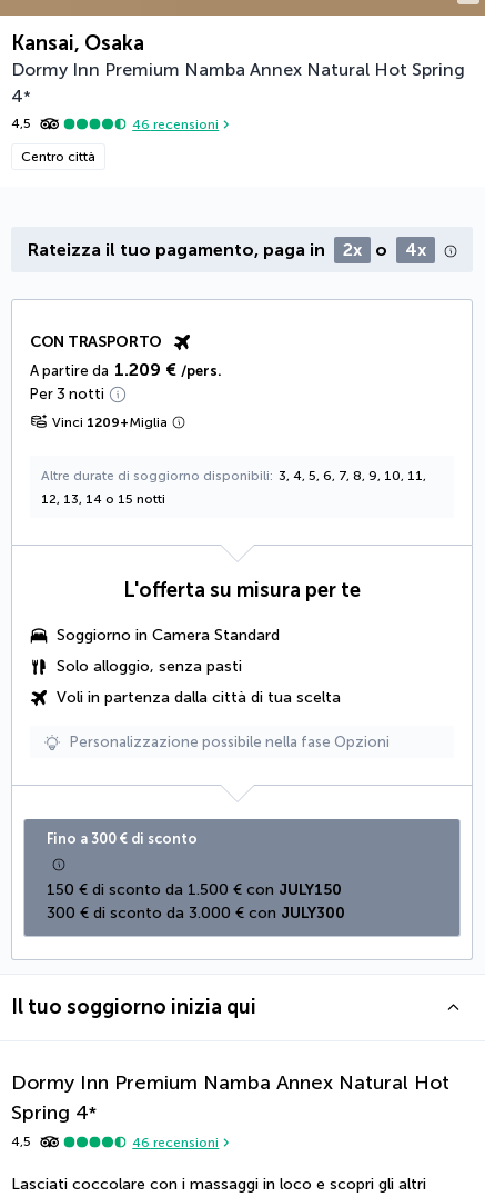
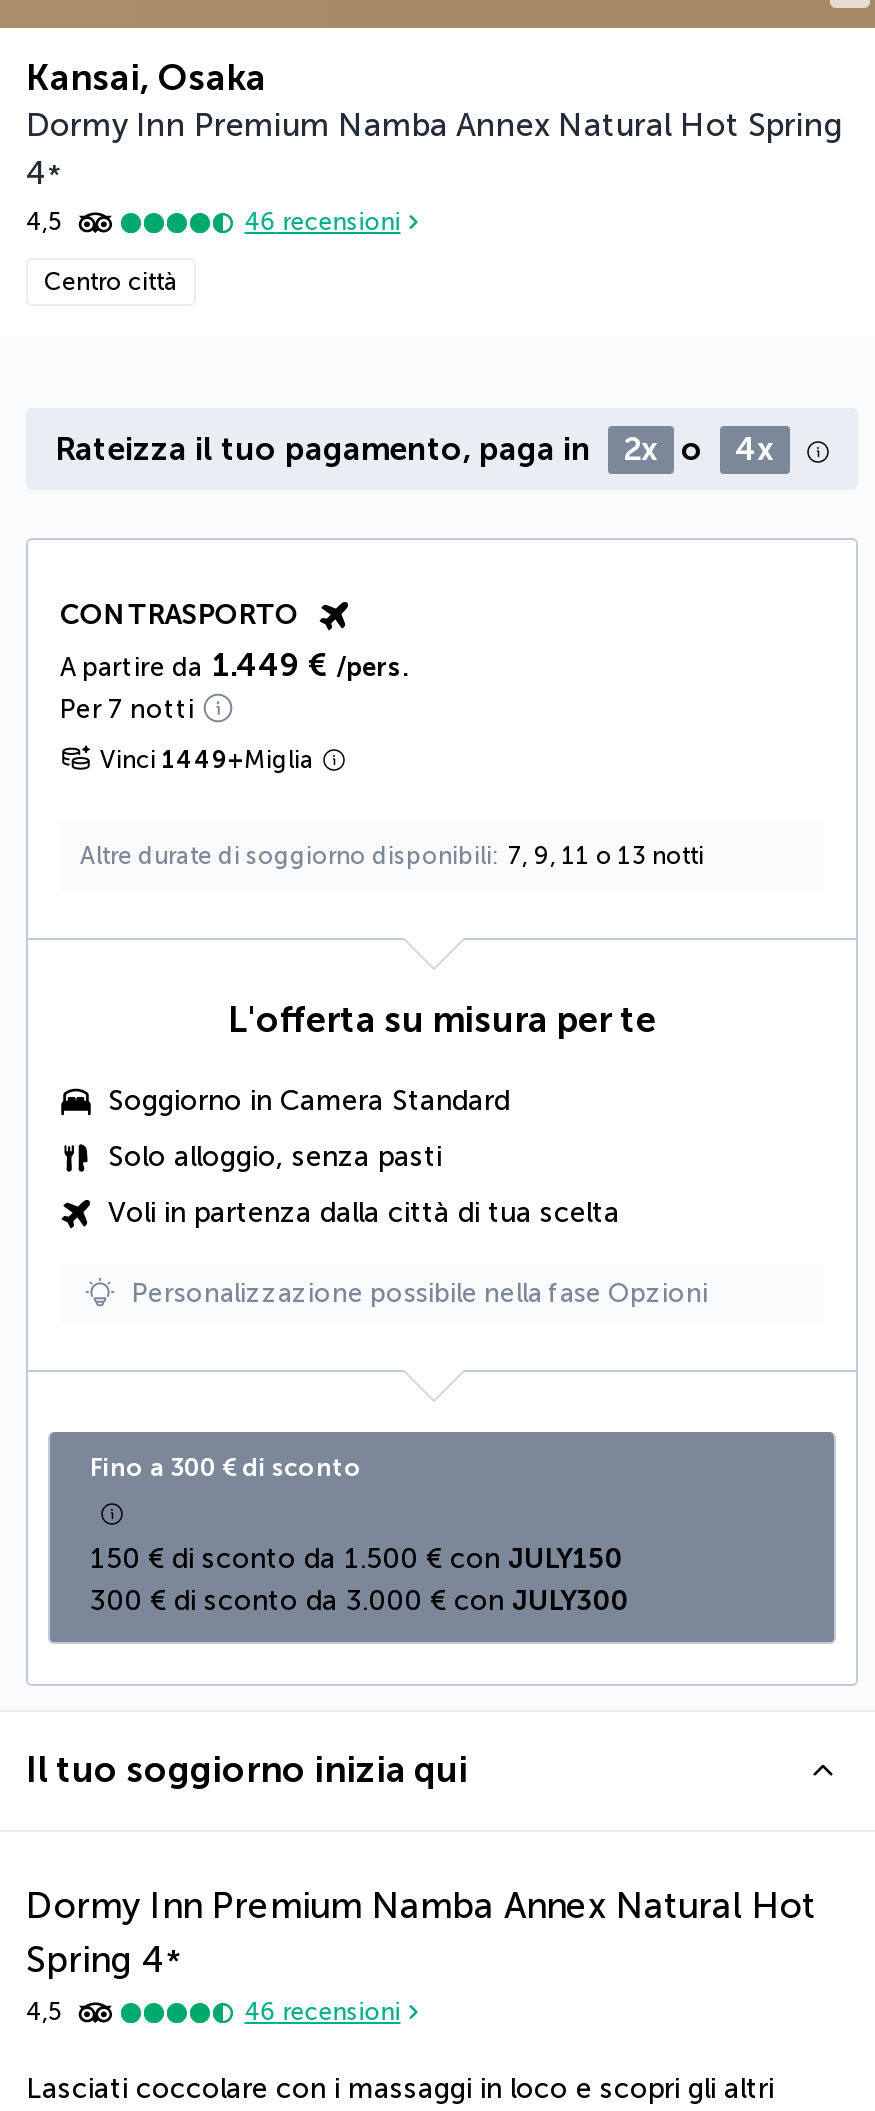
[30,359,426,507] A partire da 1.209 € /pers. | Per 3 notti | Vinci 1209+Miglia | Altre durate di soggiorno disponibili 3, 4, 5, 6, 7, 8, 9, 10, 11, | 12, 13, 14 o 15 notti -> [60,645,704,869] A partire da 1.449 € /pers. | Per 7 notti | Vinci 1449+Miglia | Altre durate di soggiorno disponibili 7, 9, 11 o 13 notti

